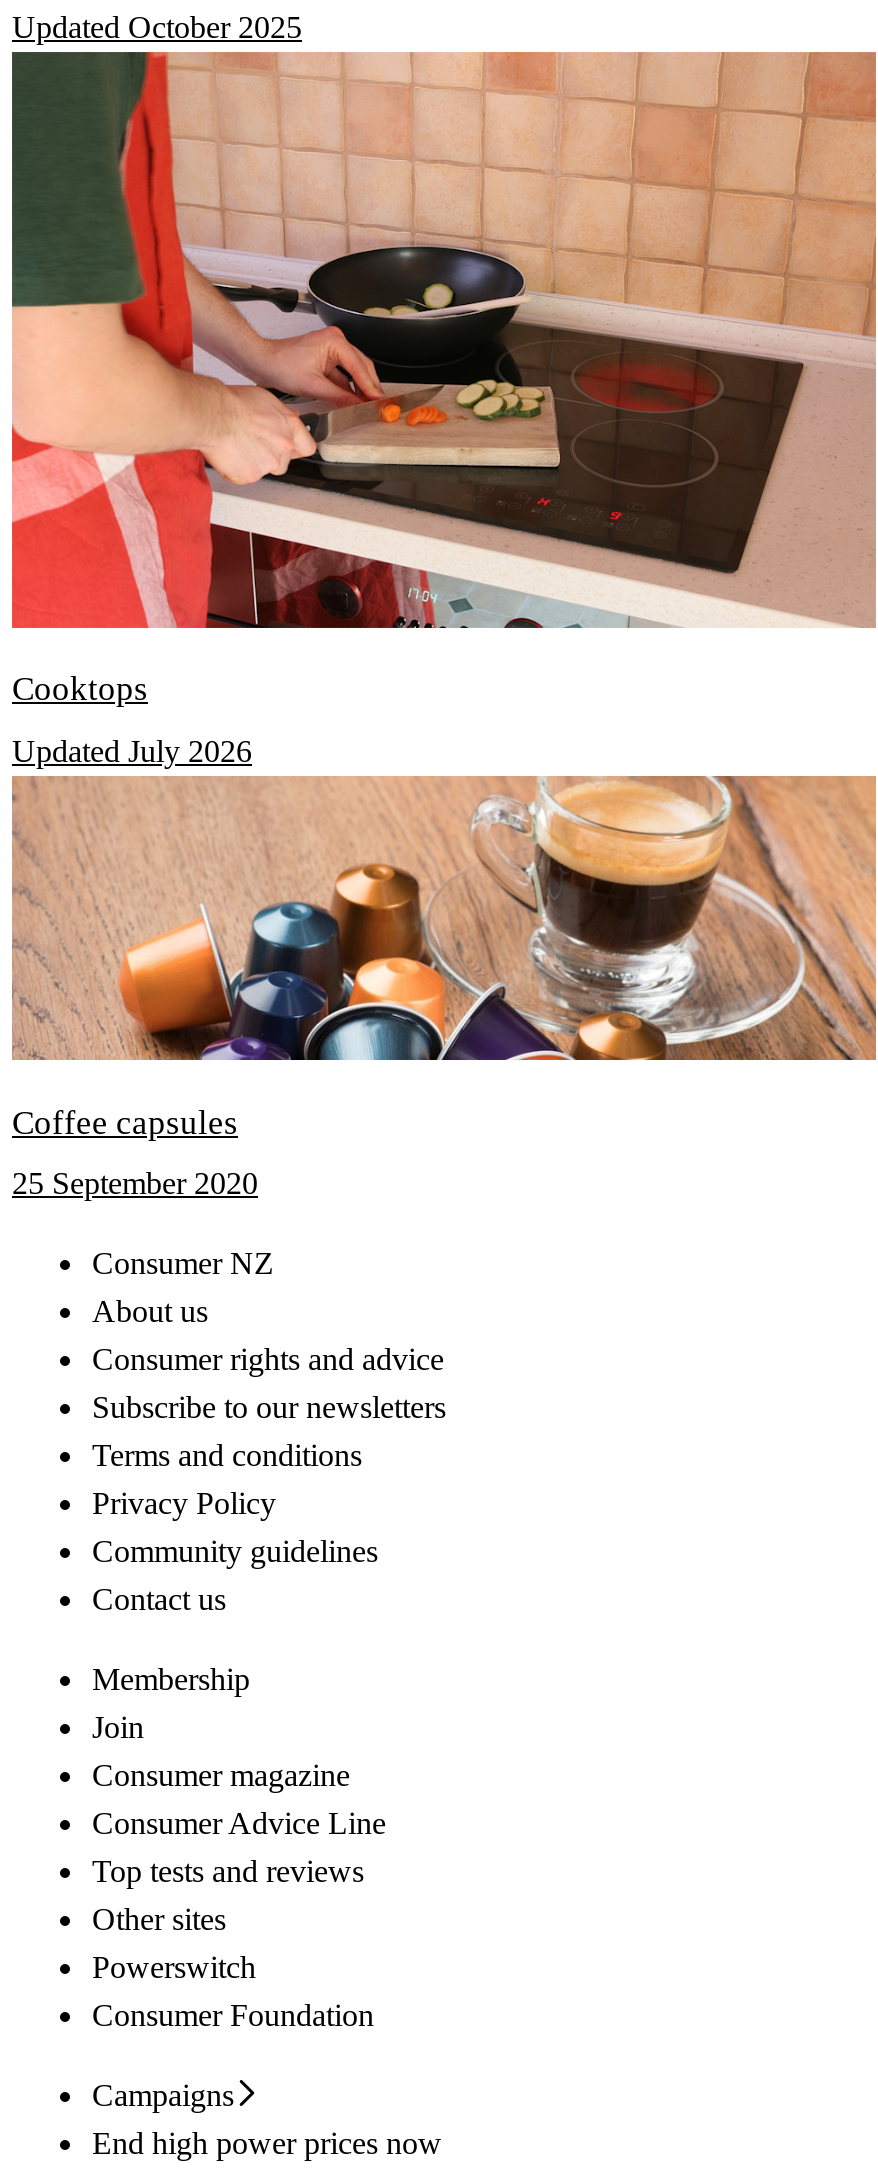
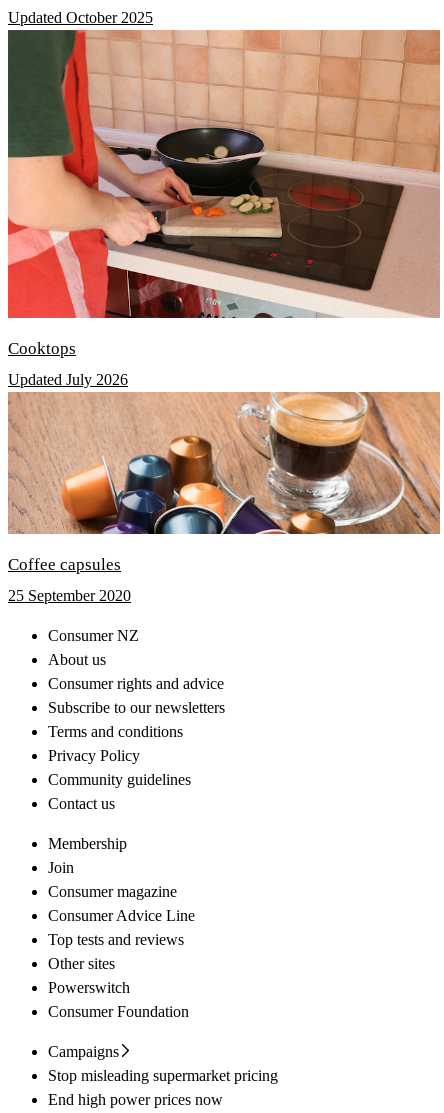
none -> [48,1067,278,1084] Stop misleading supermarket pricing

